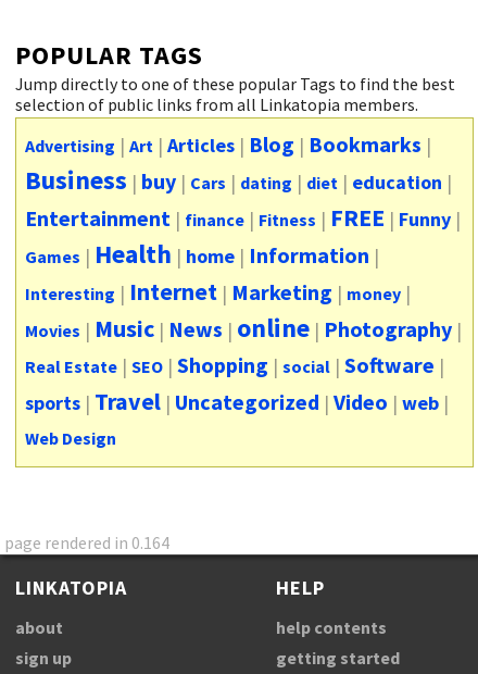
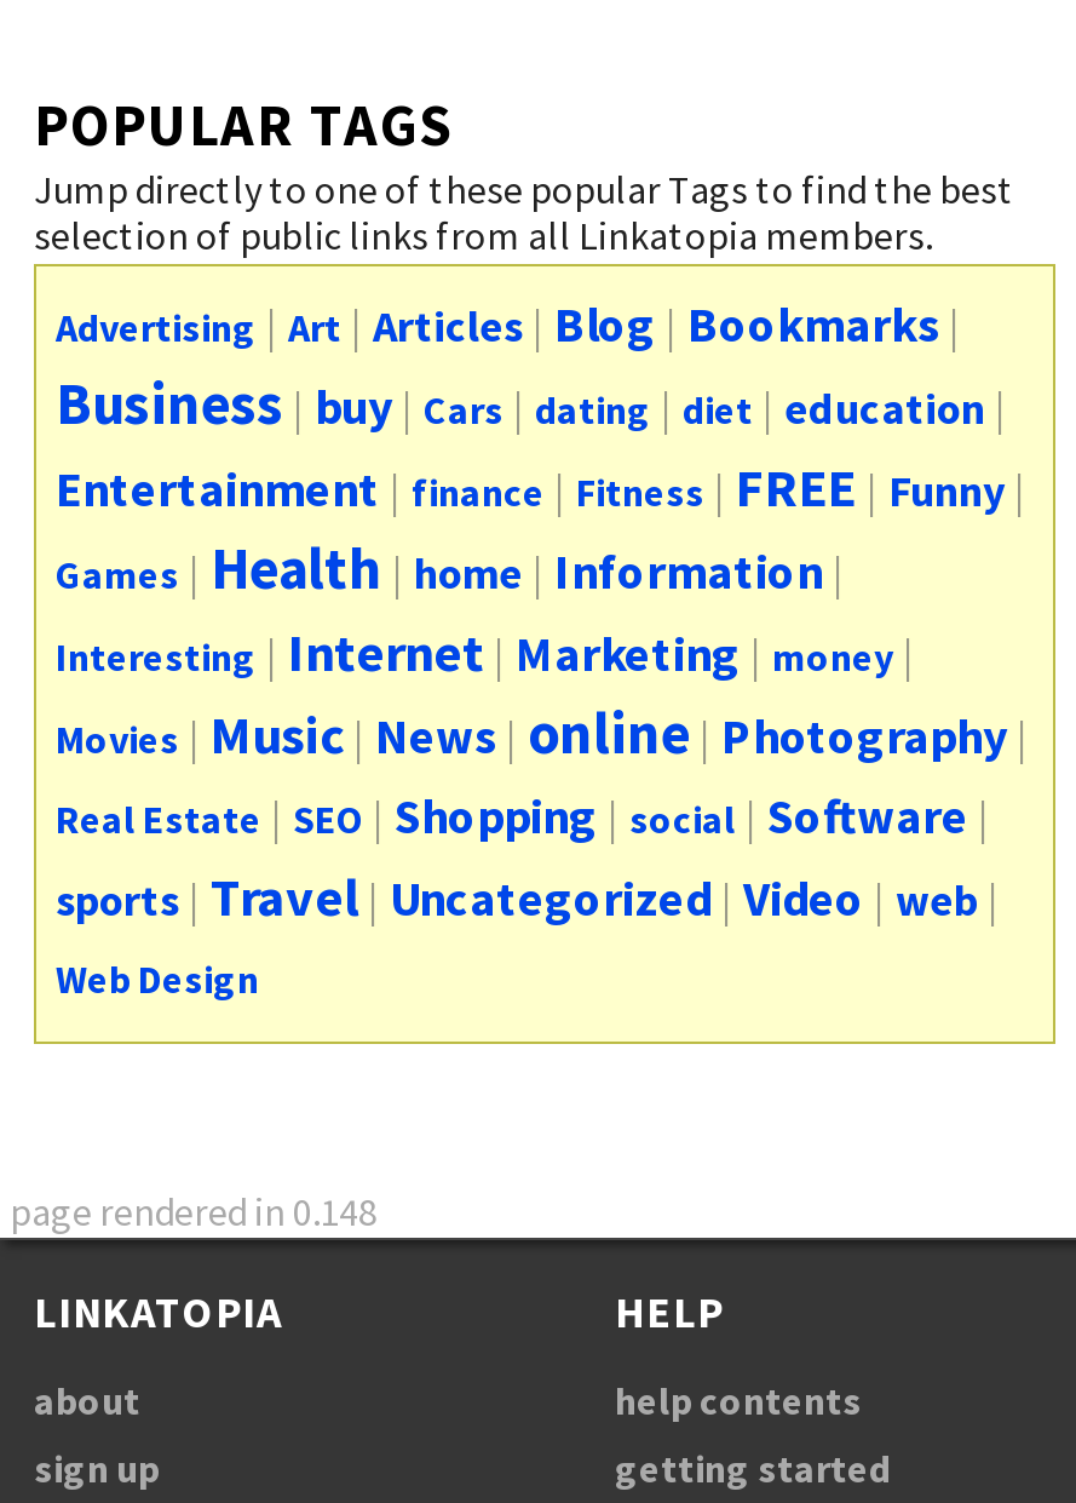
[4,532,169,553] page rendered in 0.164 -> [10,1187,378,1235] page rendered in 0.148

